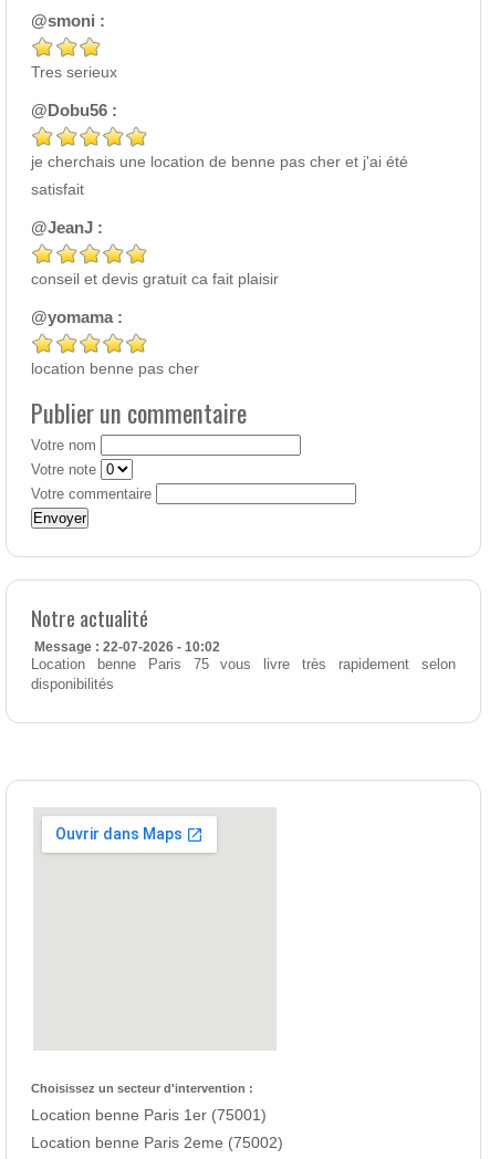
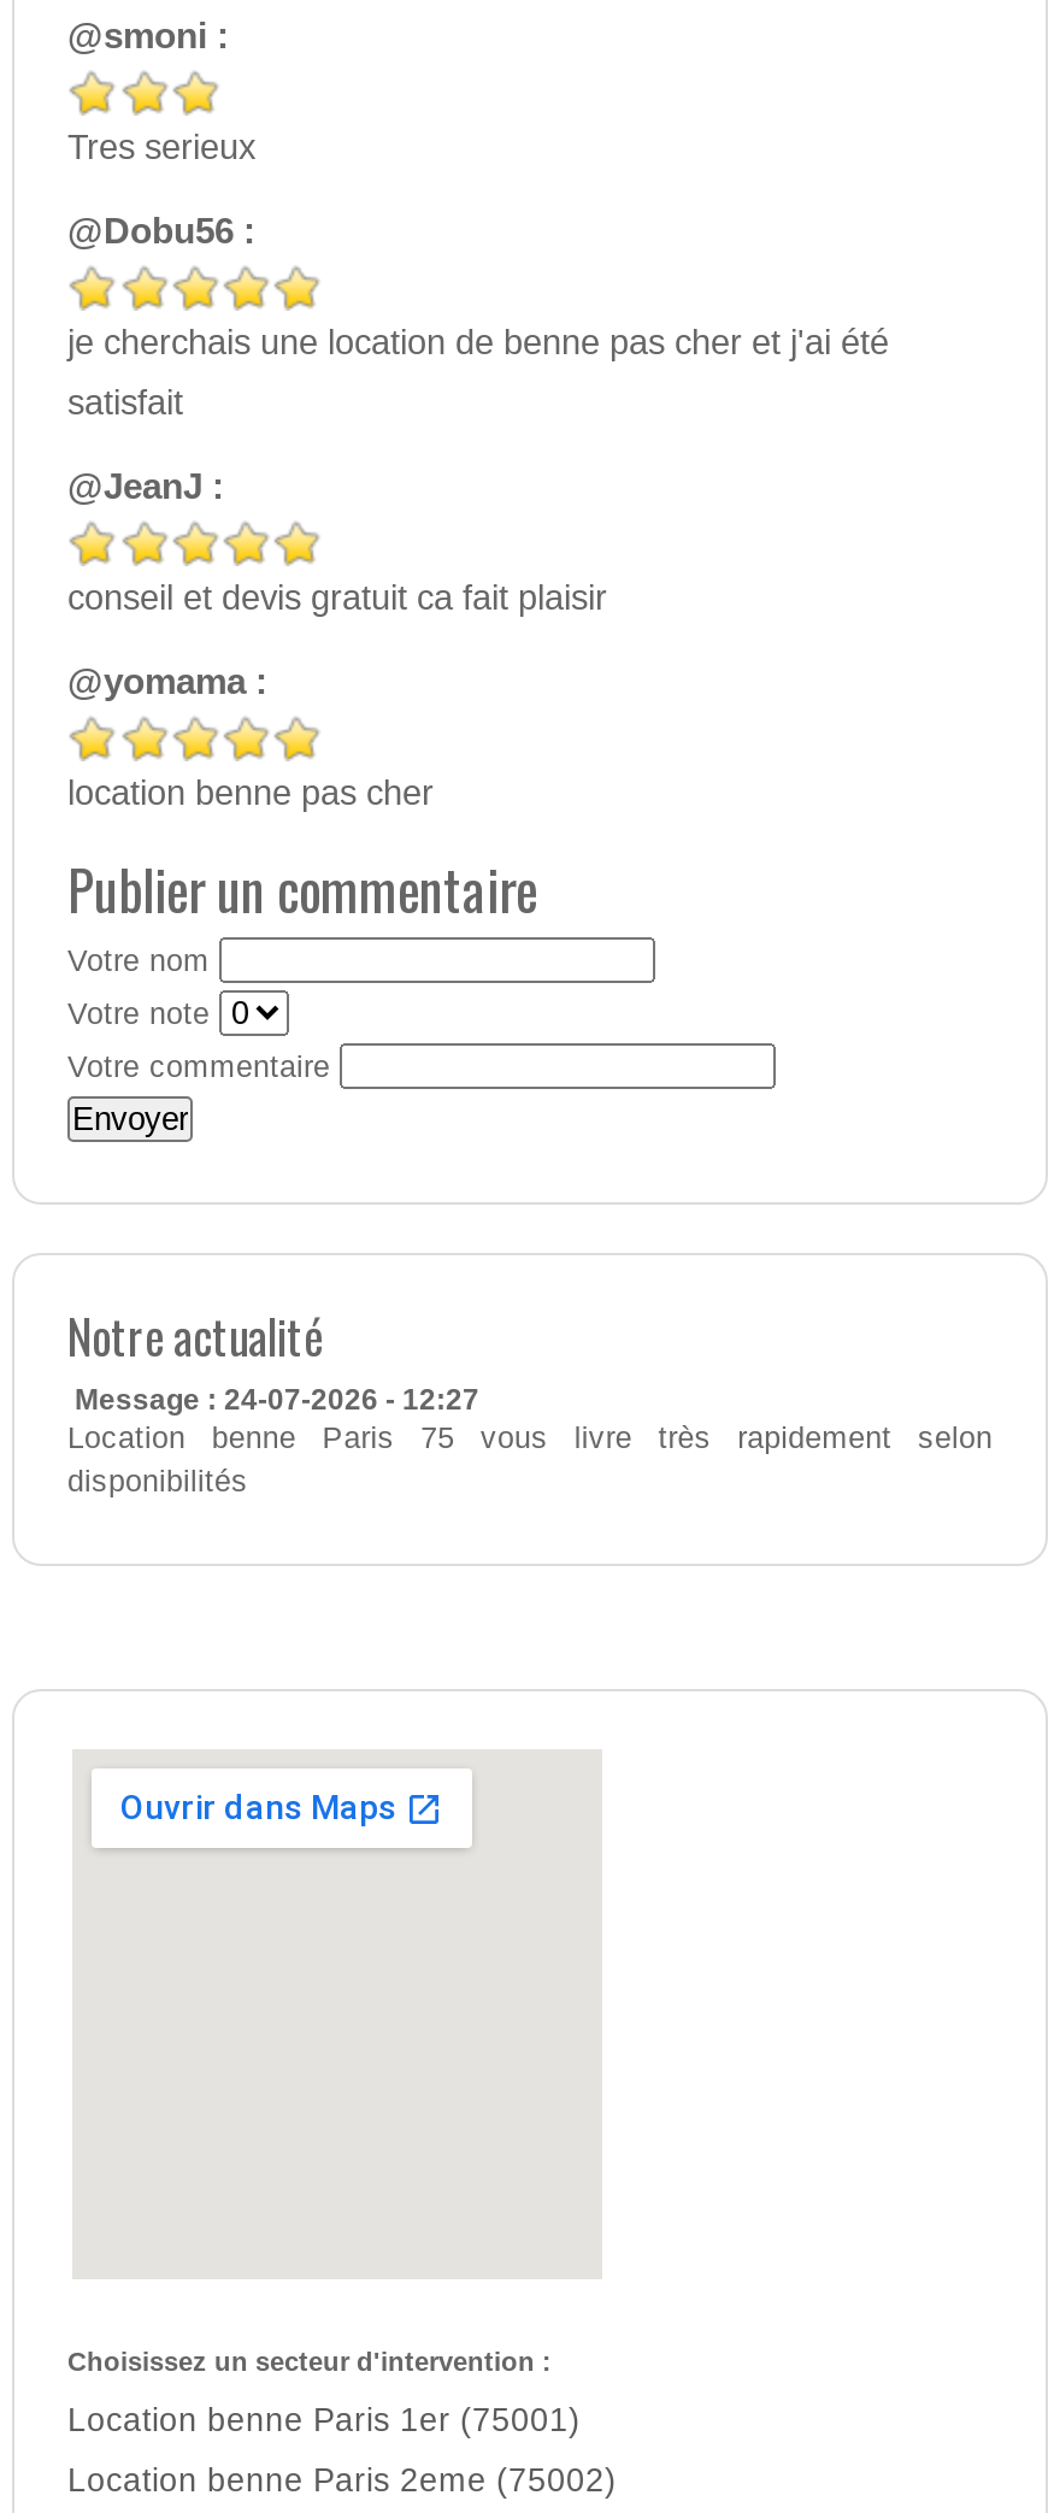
[34,640,220,655] Message : 22-07-2026 - 10:02 -> [75,1384,479,1418] Message : 24-07-2026 - 12:27

